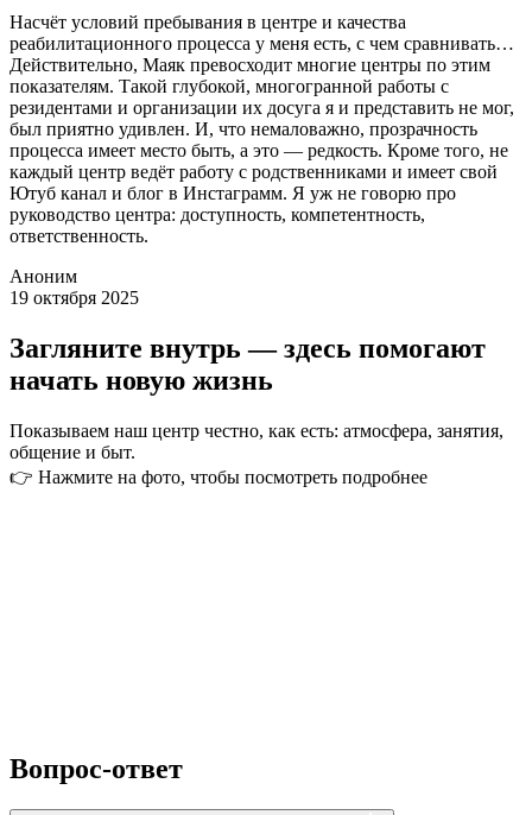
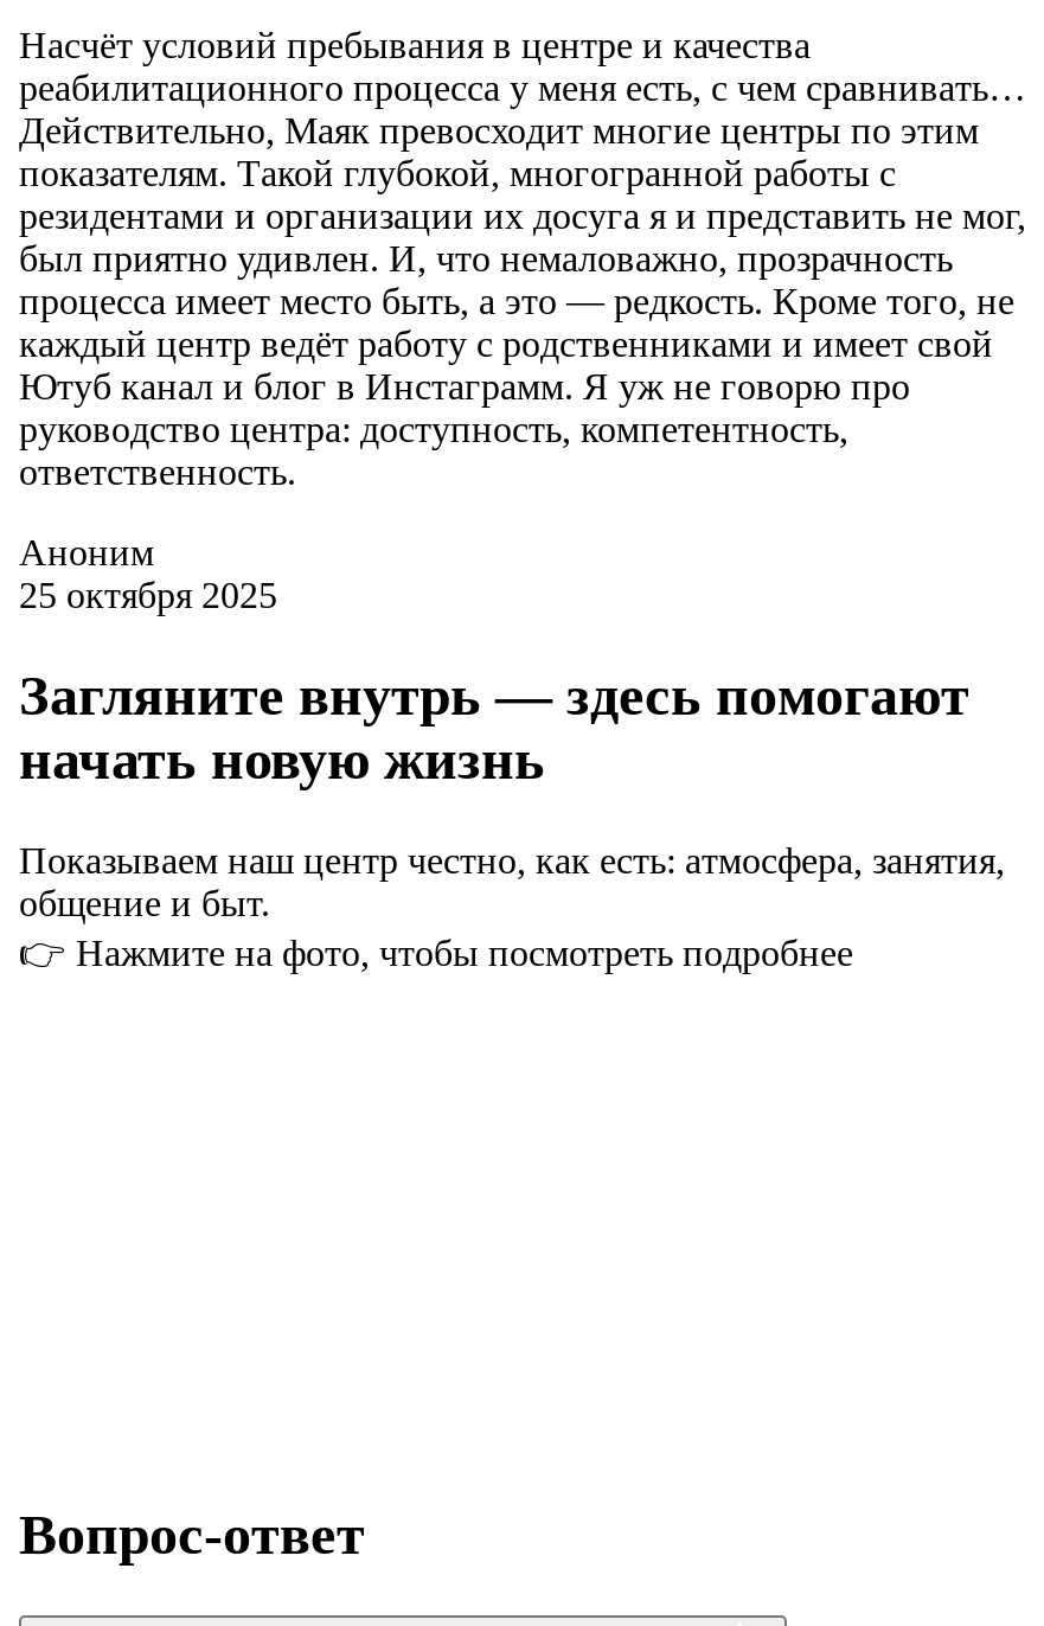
[9,287,139,307] 19 октября 2025 -> [19,574,277,614] 25 октября 2025

